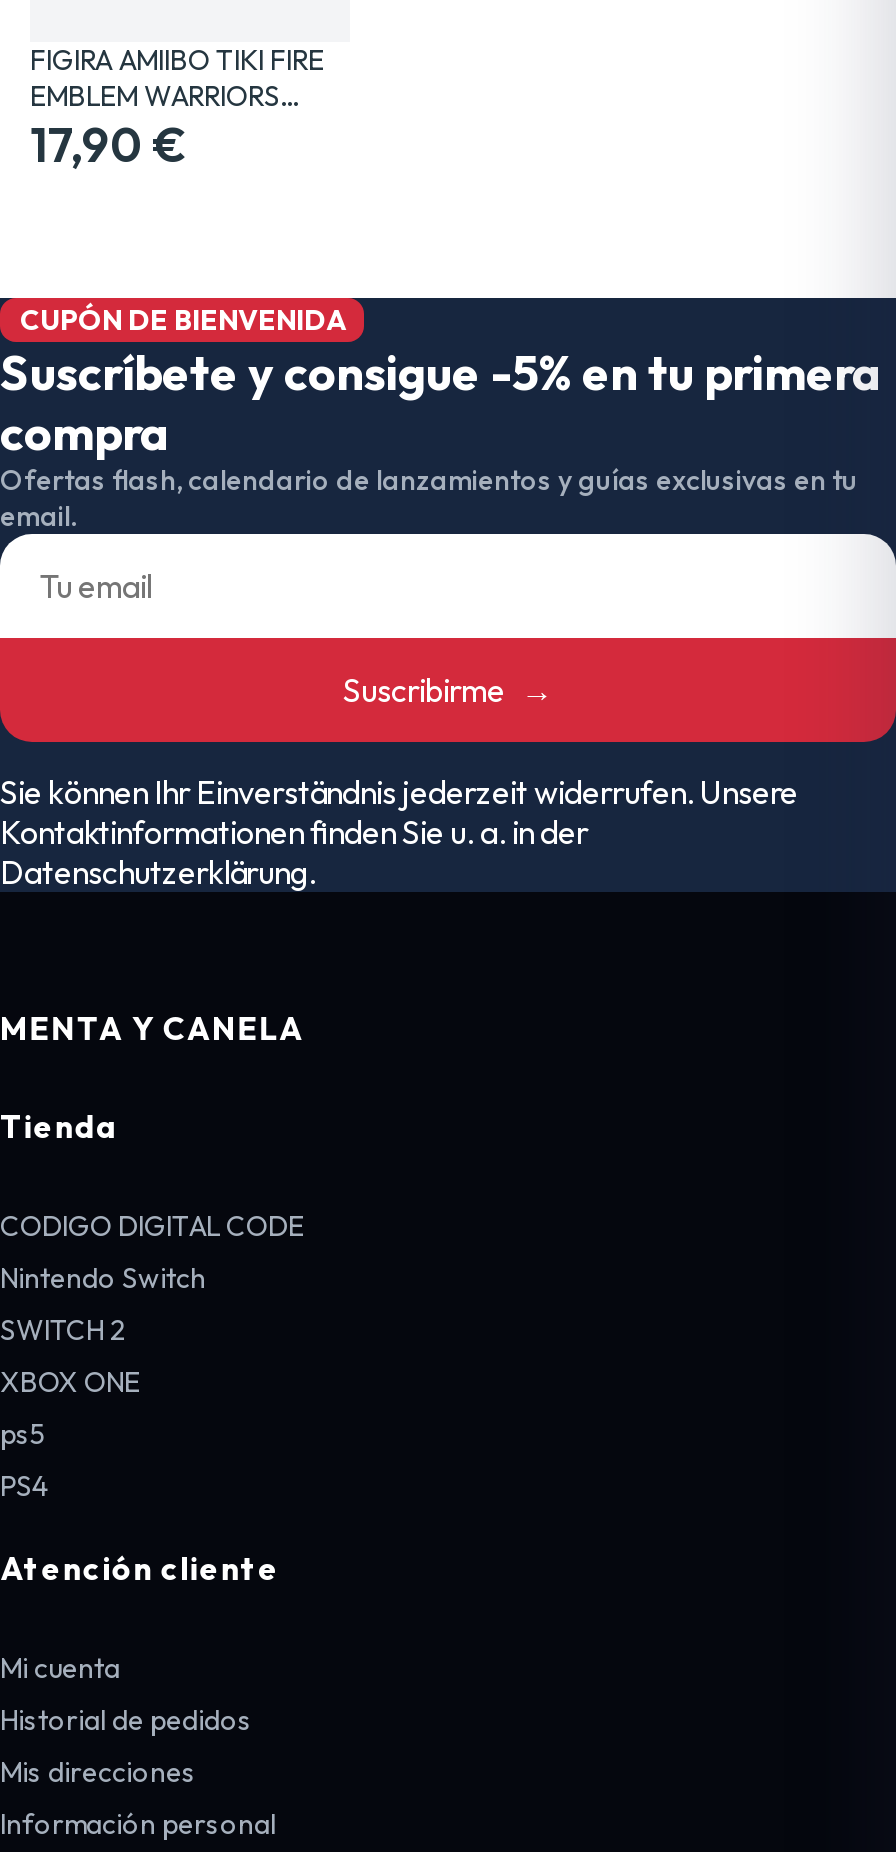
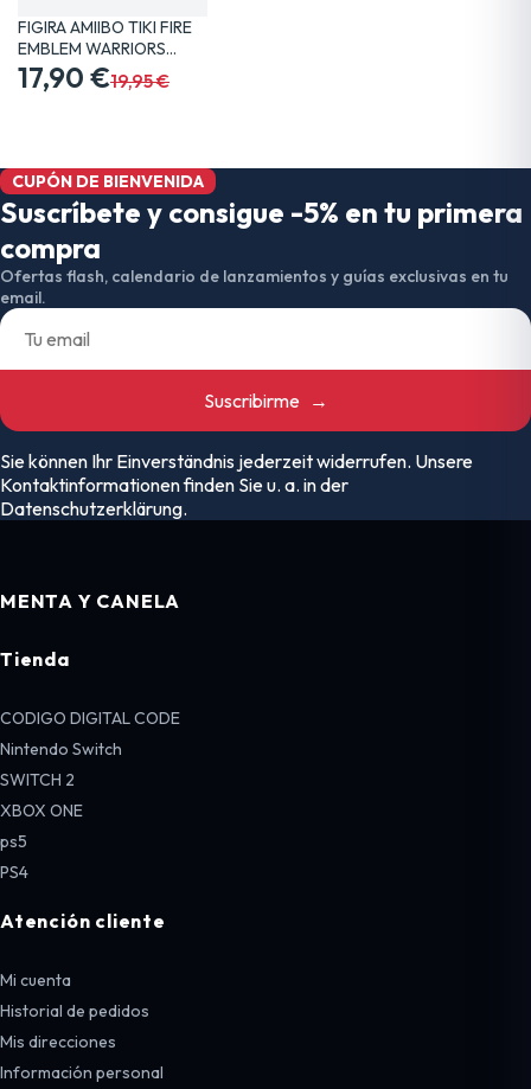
[30,114,186,174] 17,90 € -> [18,59,169,95] 17,90 €19,95 €

